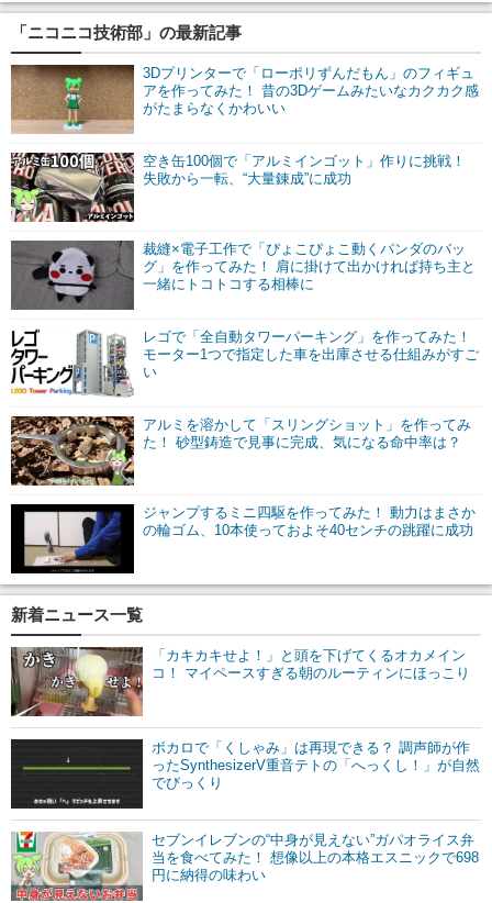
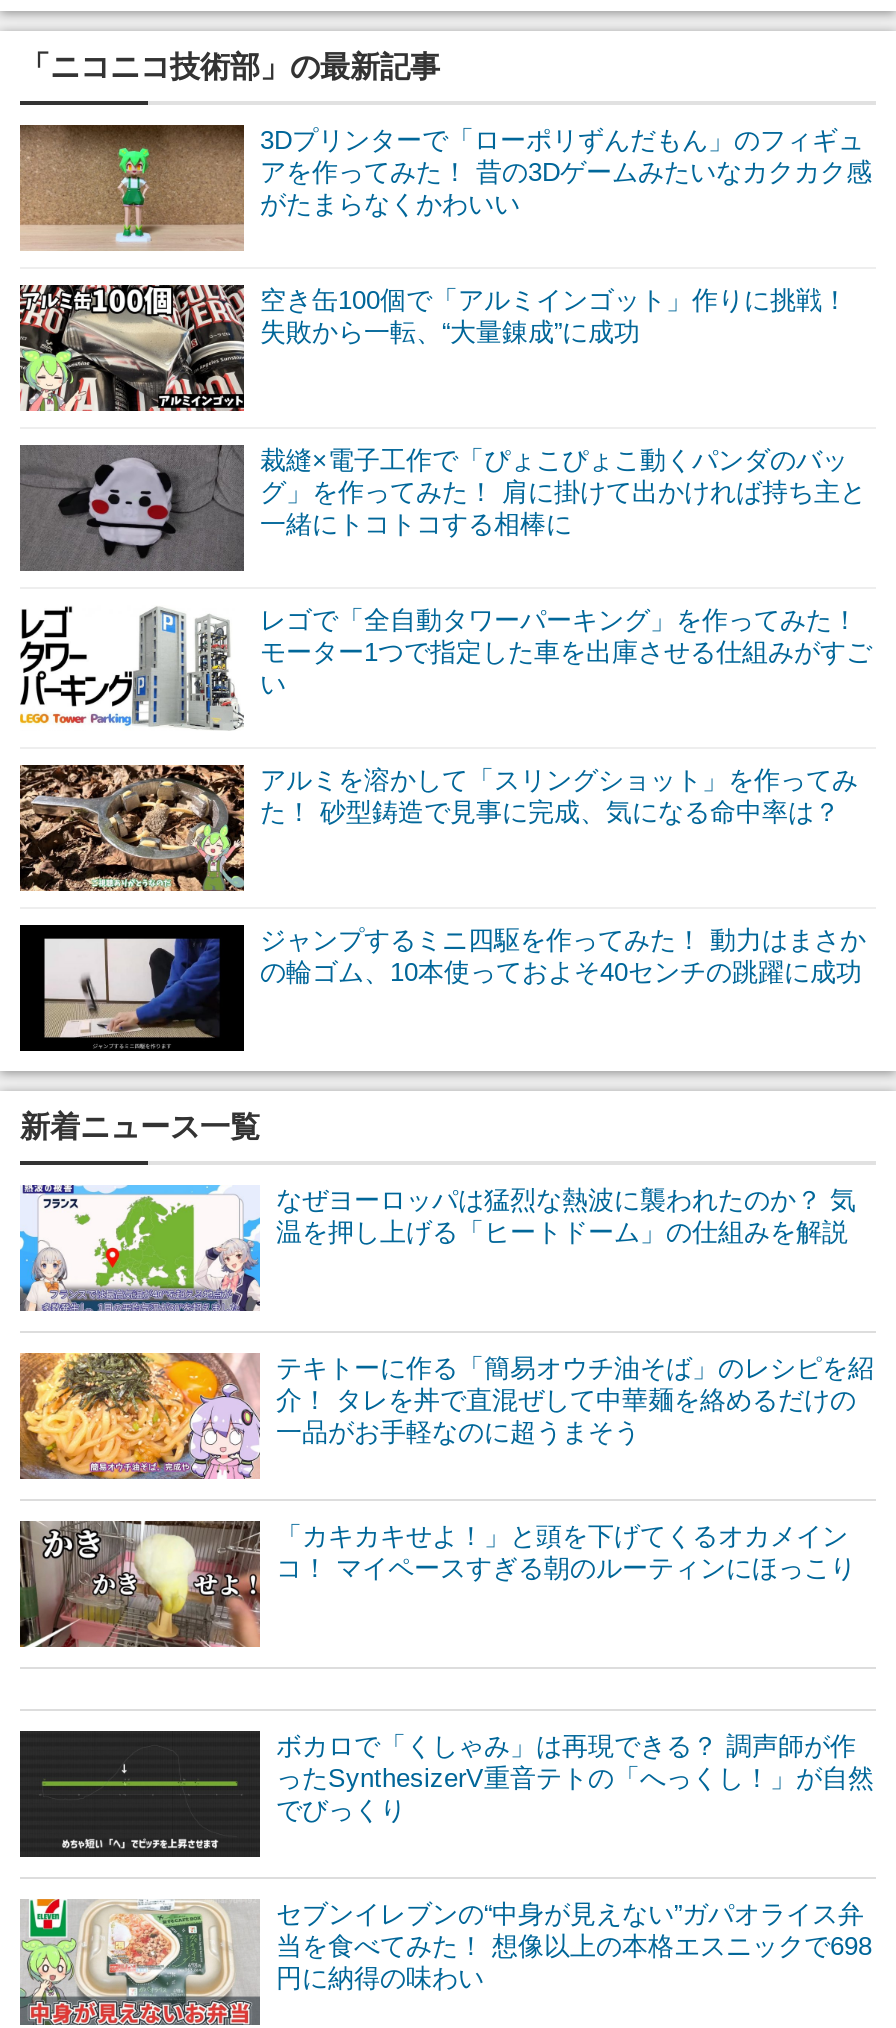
none -> [18,1183,856,1313] [image] | なぜヨーロッパは猛烈な熱波に襲われたのか？ 気 | 温を押し上げる「ヒートドーム」の仕組みを解説
none -> [18,1351,874,1481] [image] | テキトーに作る「簡易オウチ油そば」のレシピを紹 | 介！ タレを丼で直混ぜして中華麺を絡めるだけの | 一品がお手軽なのに超うまそう

